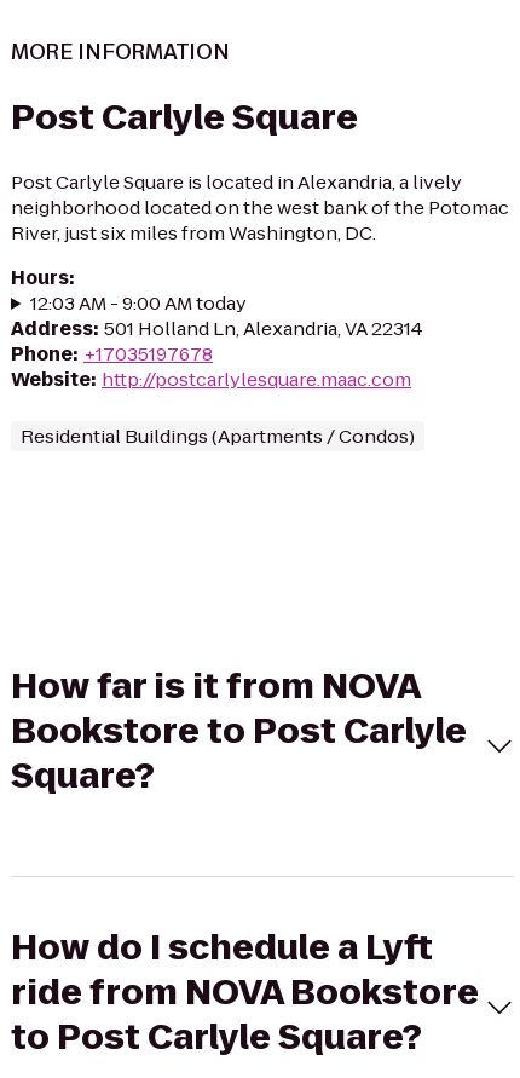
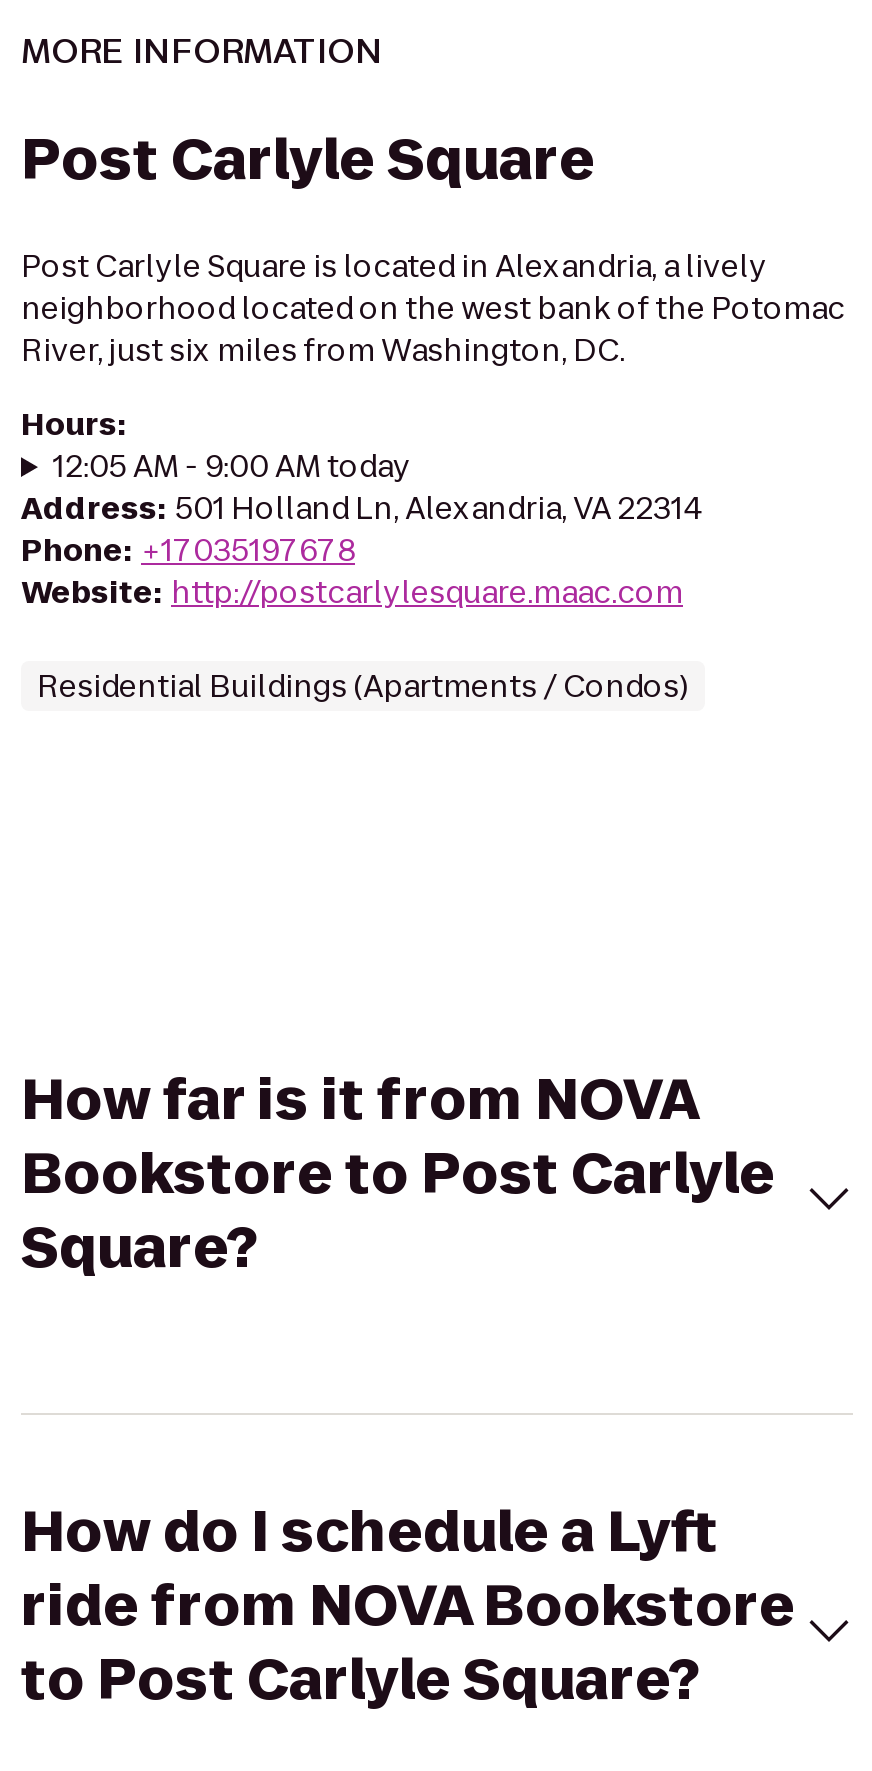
[30,290,247,316] 12:03 AM - 9:00 AM today -> [53,445,411,487] 12:05 AM - 9:00 AM today

